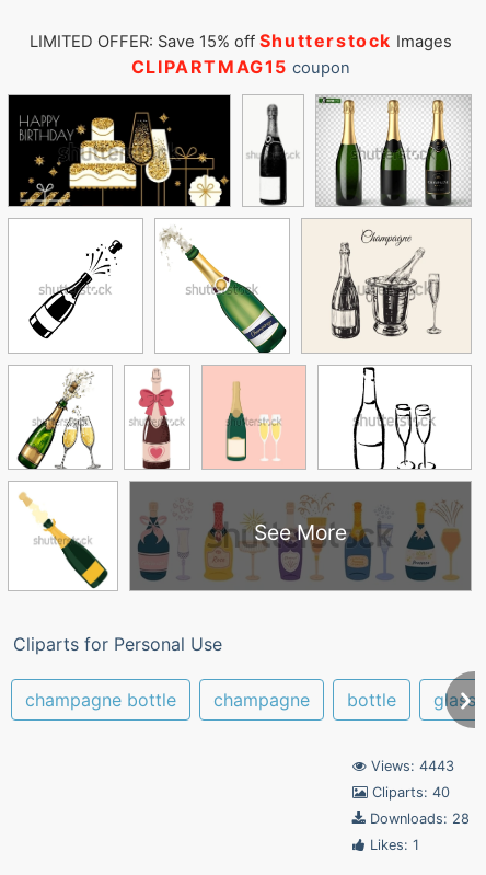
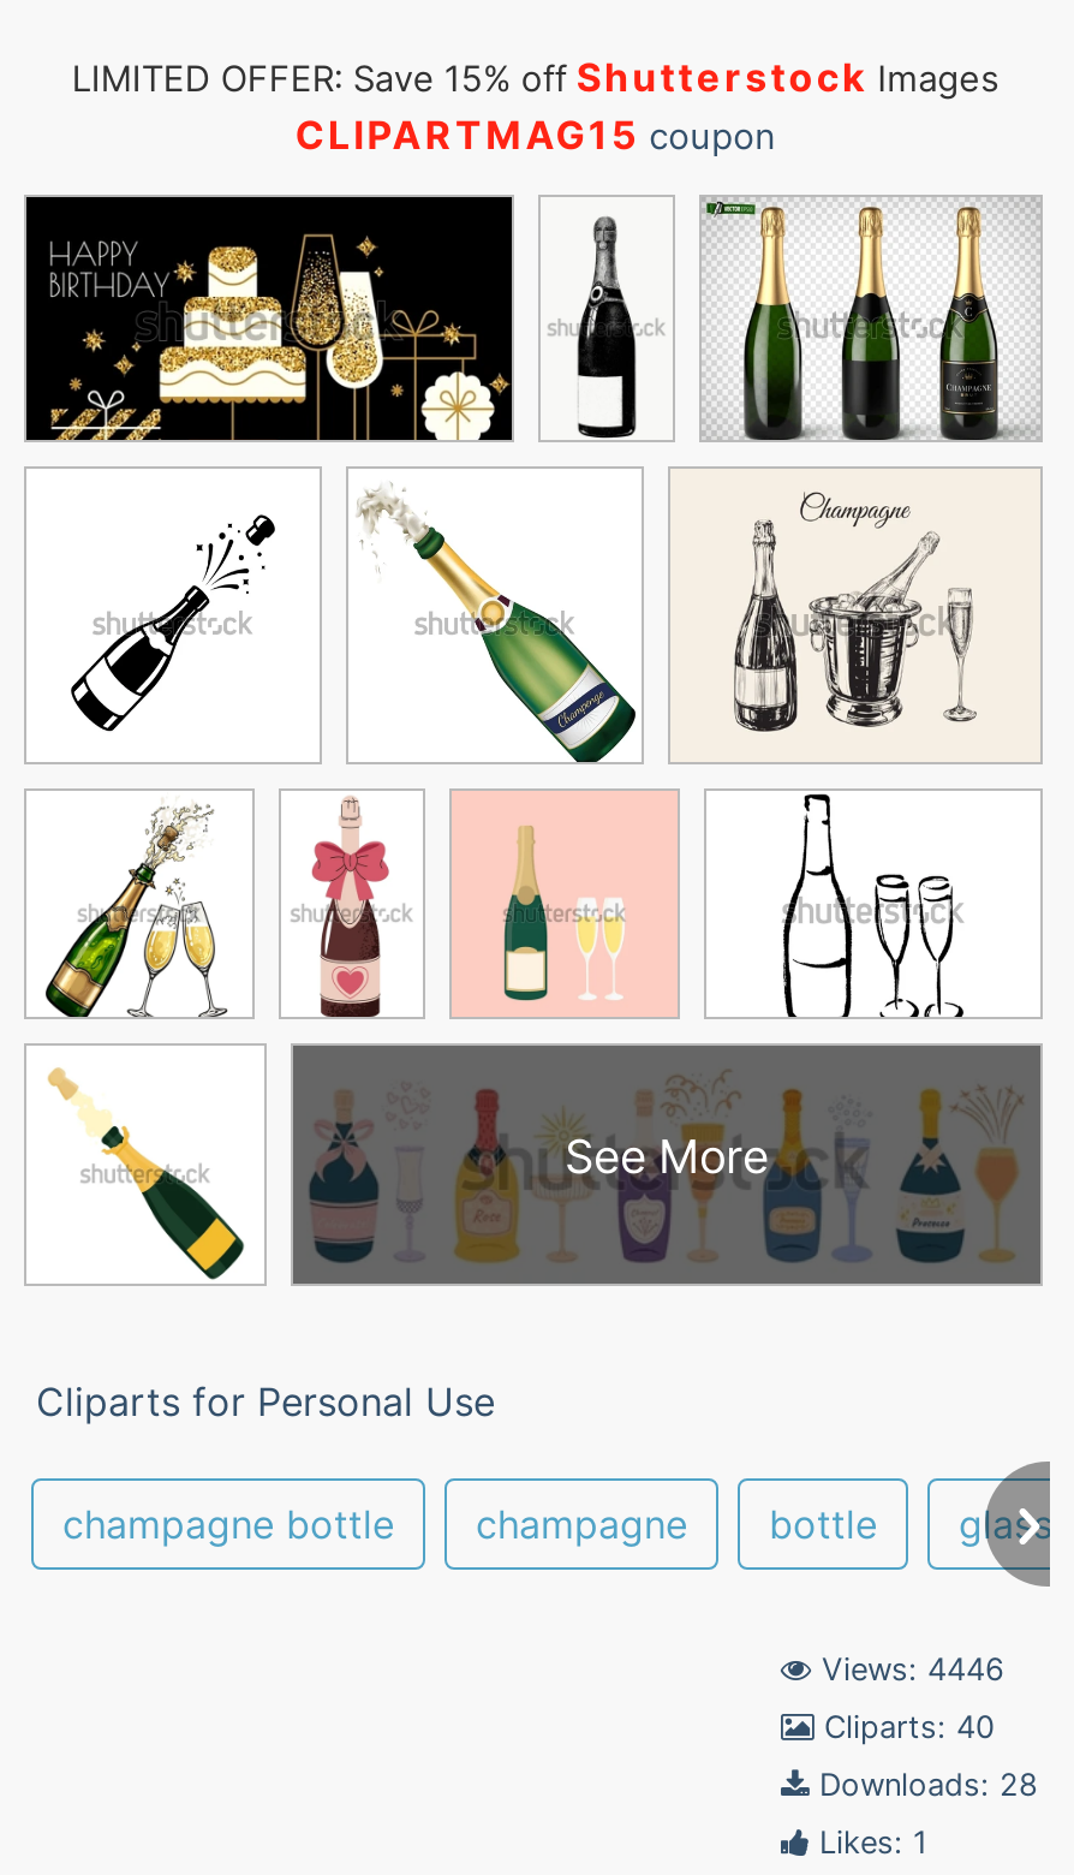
[367,758,454,774] Views: 4443 -> [812,1651,1004,1687] Views: 4446

